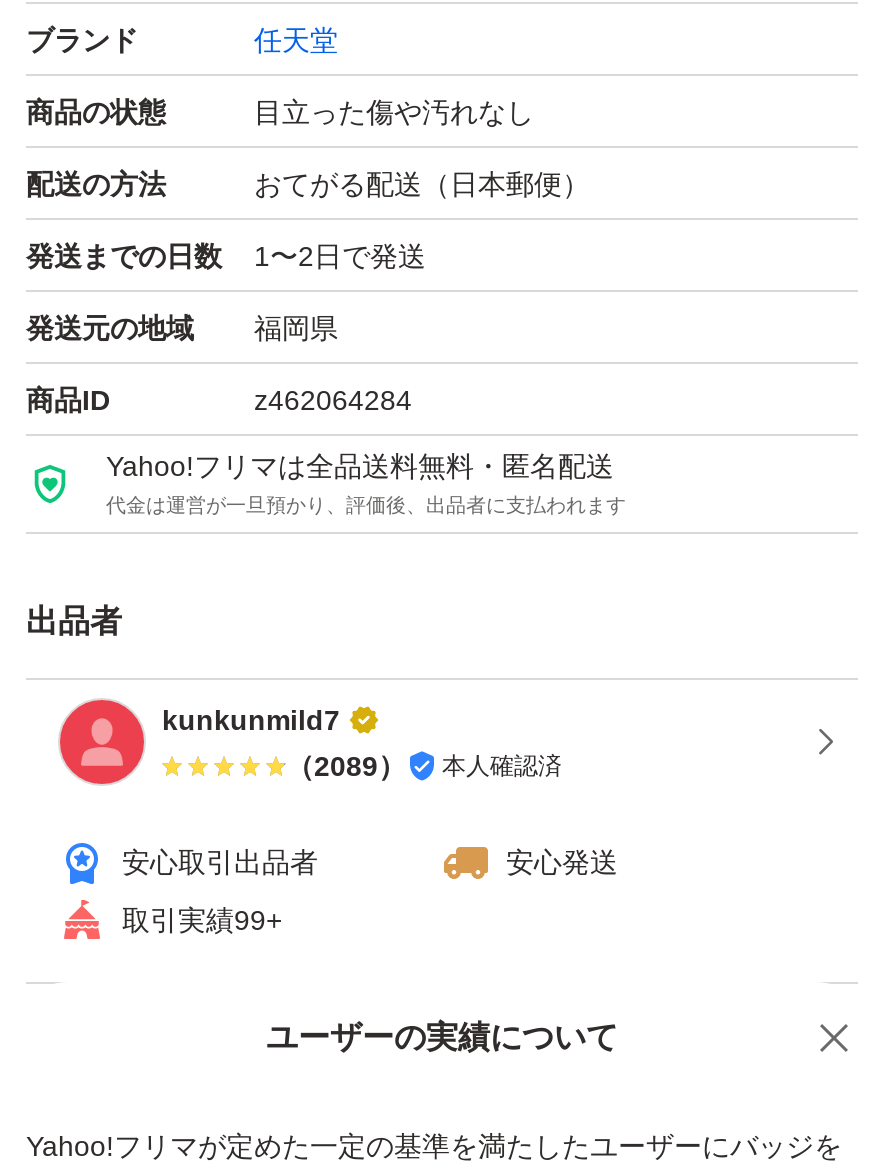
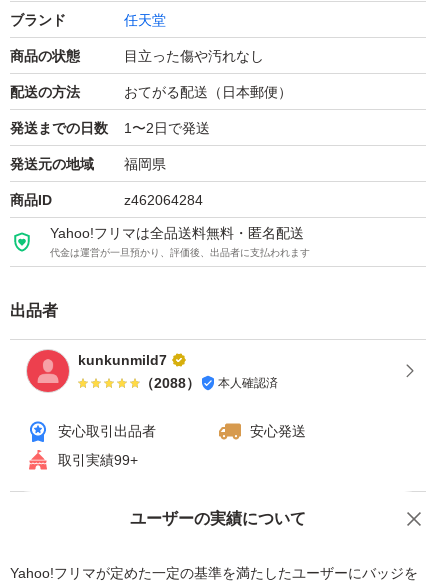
[286,750,562,782] （2089） 本人確認済 -> [140,375,278,391] （2088） 本人確認済

